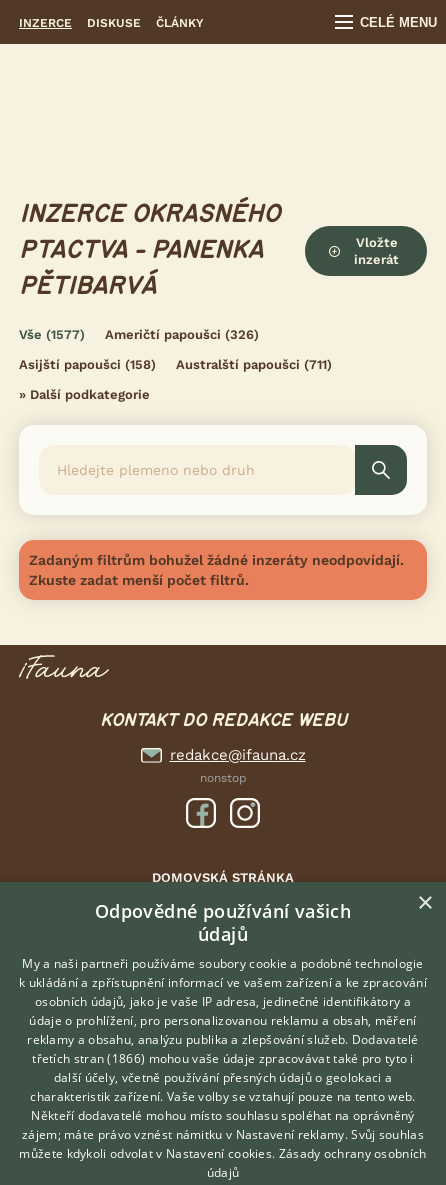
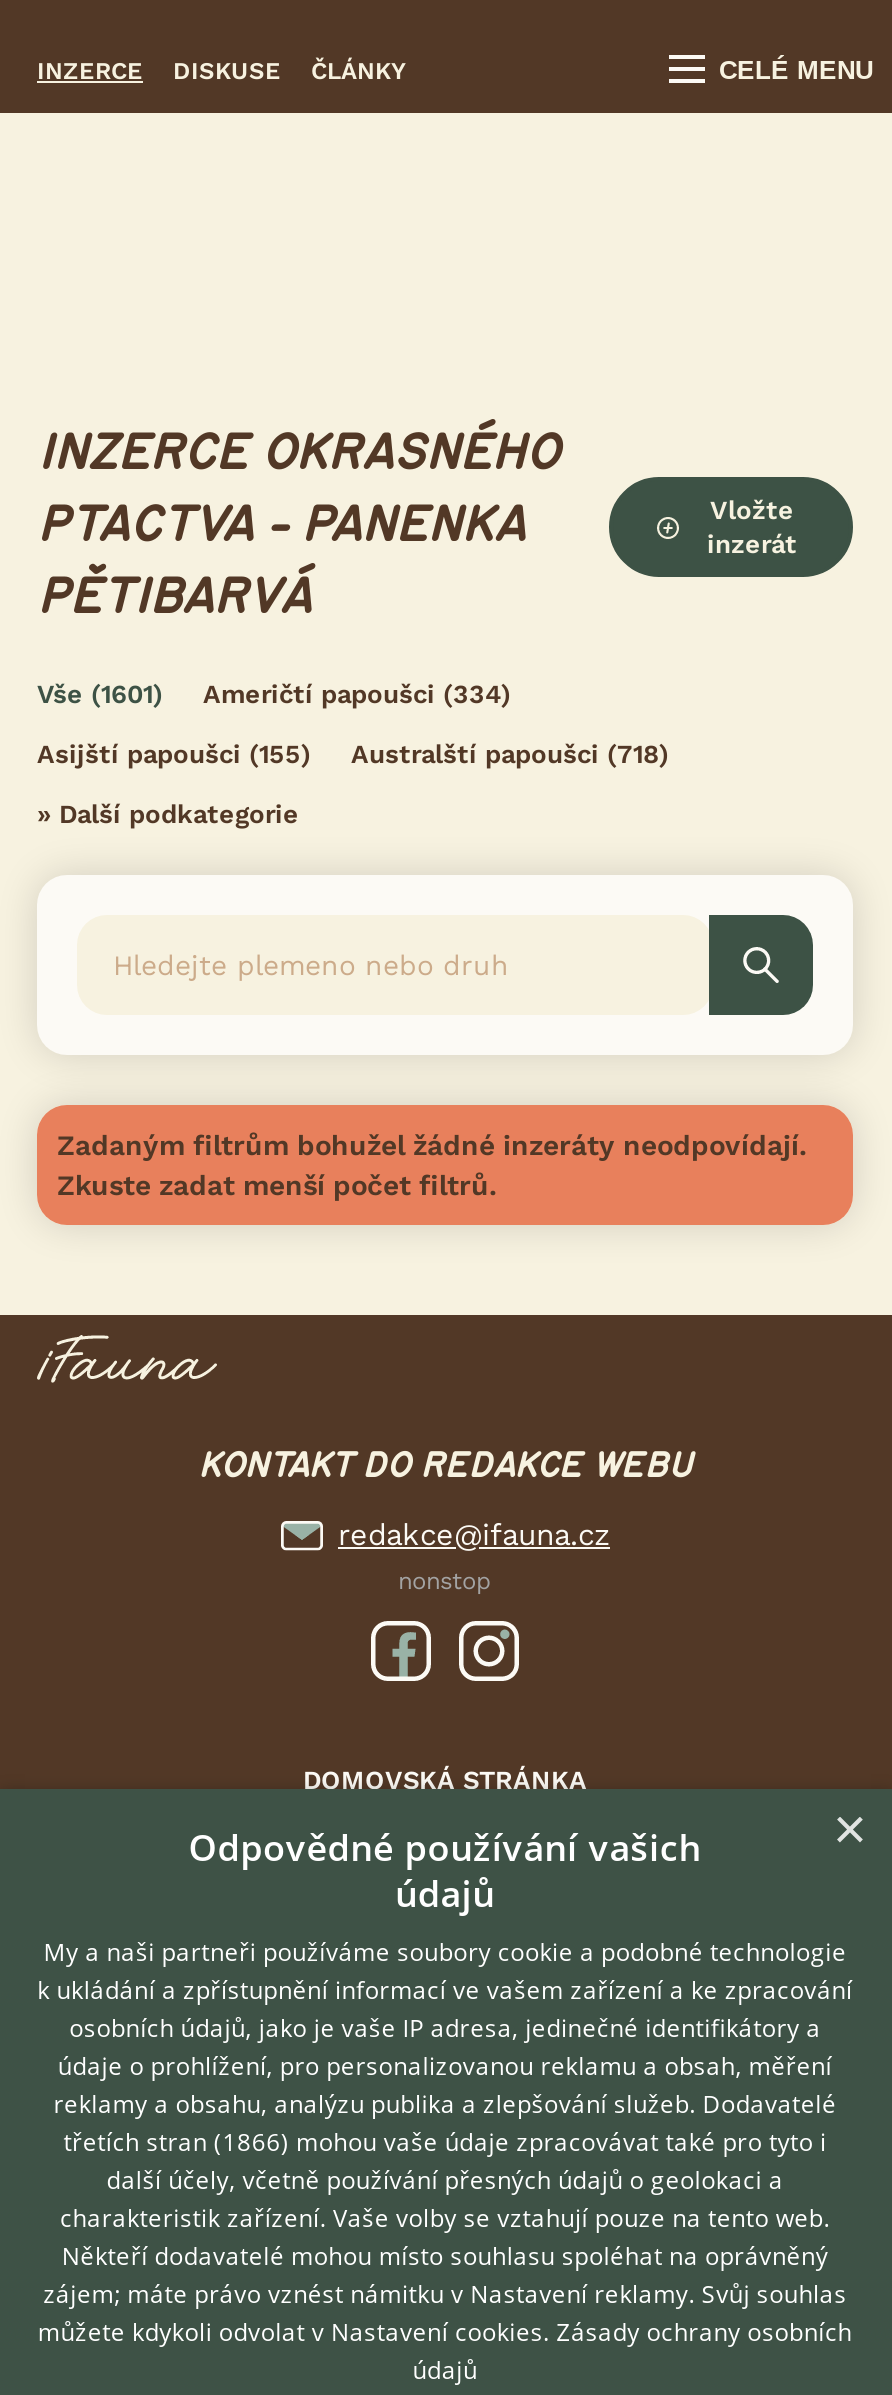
[19,327,85,342] Vše (1577) -> [37,679,163,709] Vše (1601)
[105,327,259,342] Američtí papoušci (326) -> [203,679,511,709] Američtí papoušci (334)
[19,357,156,372] Asijští papoušci (158) -> [37,739,311,769] Asijští papoušci (155)
[176,357,332,372] Australští papoušci (711) -> [351,739,669,769] Australští papoušci (718)

